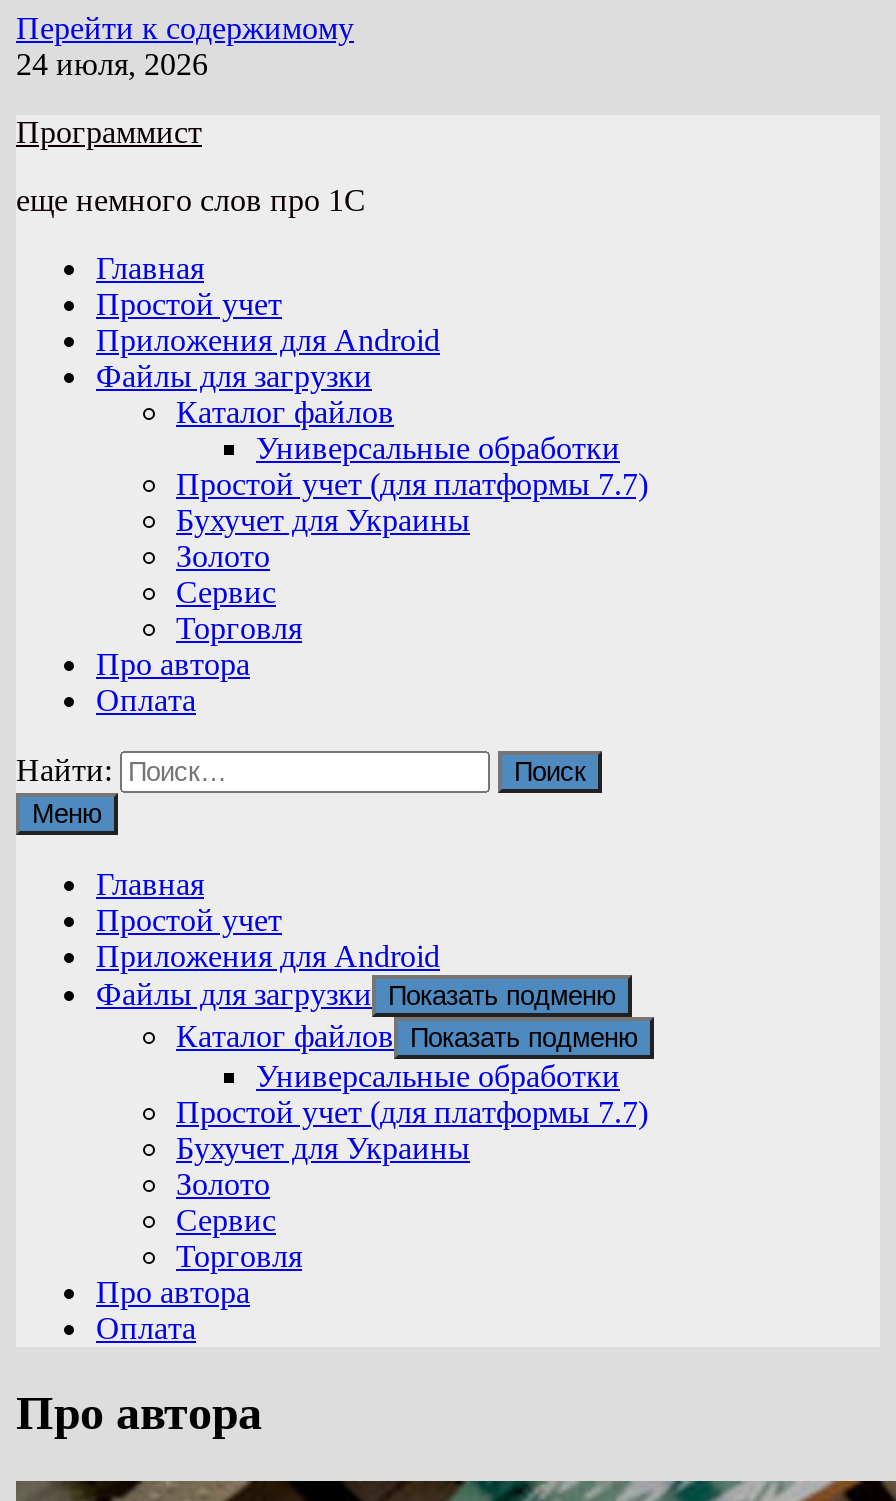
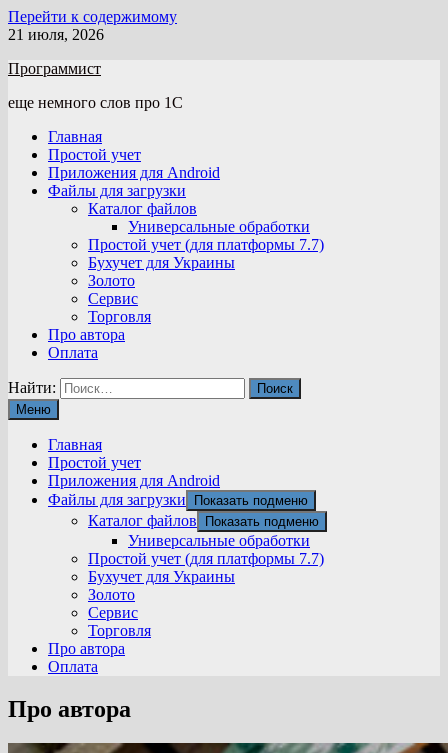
[16,47,208,81] 24 июля, 2026 -> [8,26,104,43] 21 июля, 2026

